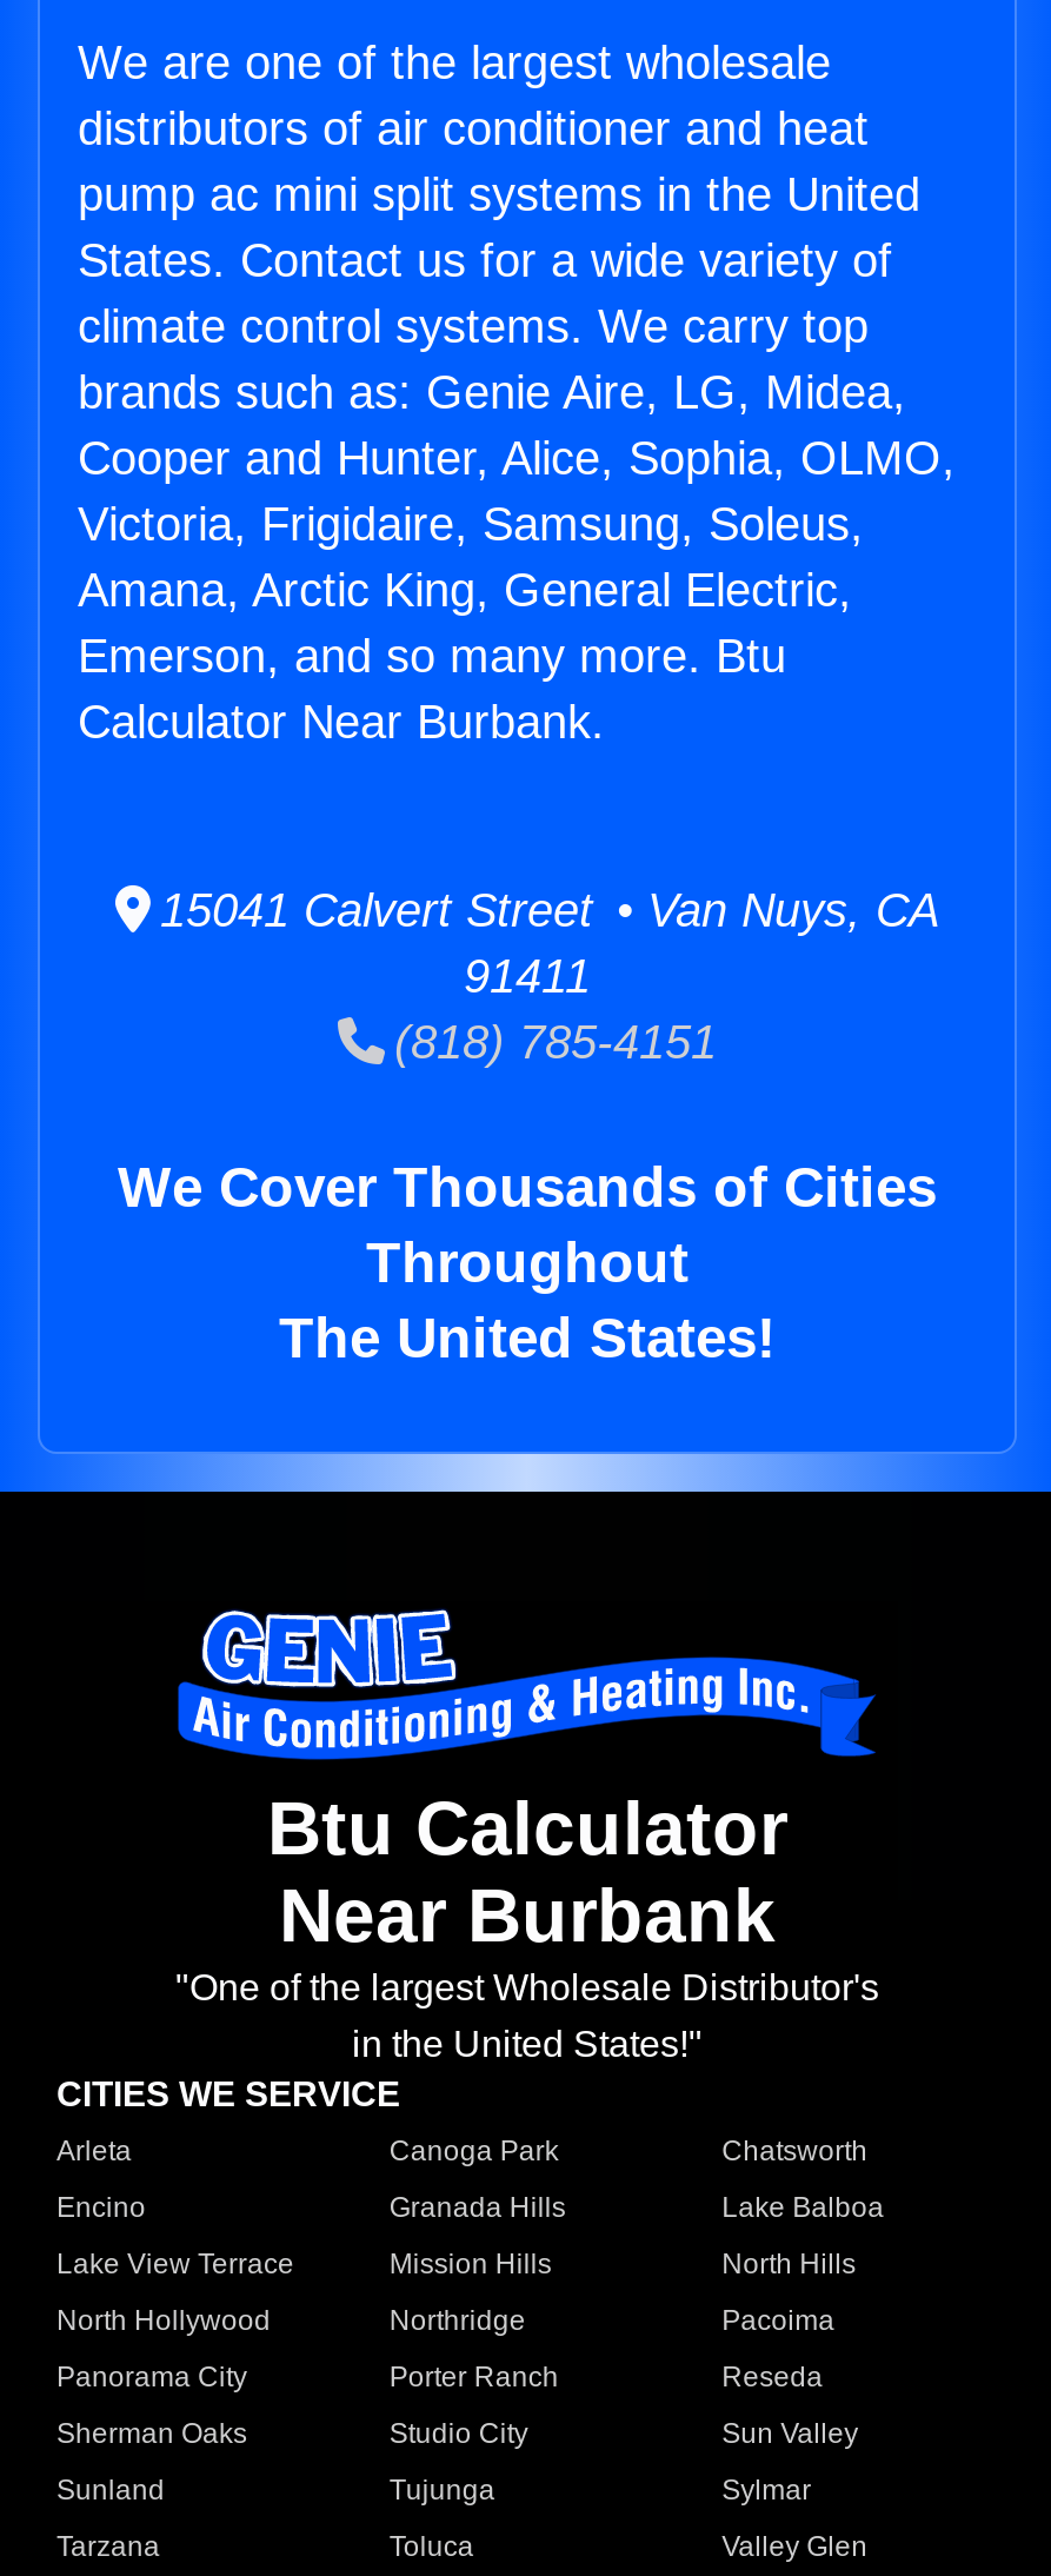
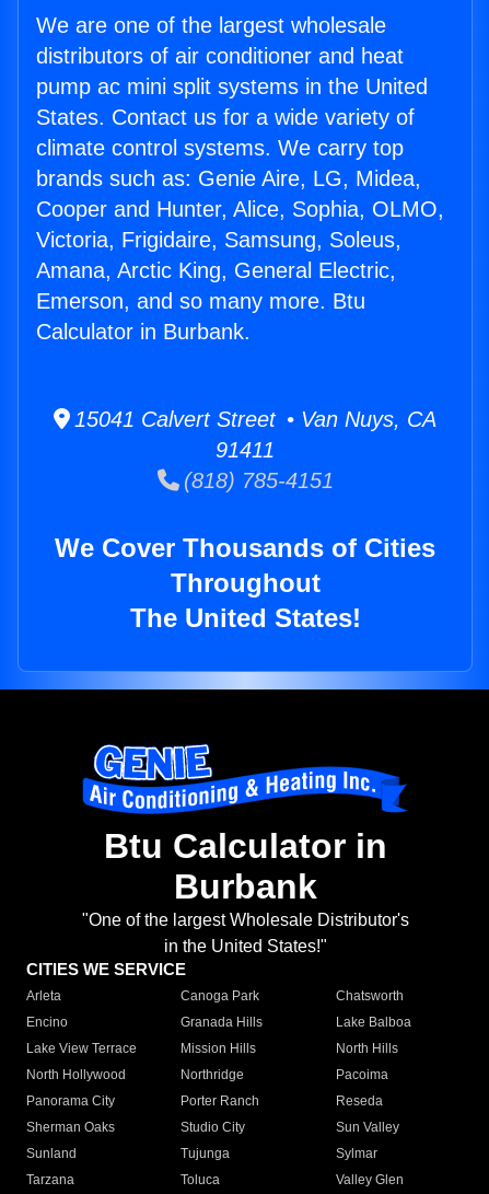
[78,696,605,748] Calculator Near Burbank. -> [36,320,251,344] Calculator in Burbank.
[267,1787,787,1959] Btu Calculator | Near Burbank -> [103,827,387,906] Btu Calculator in | Burbank

